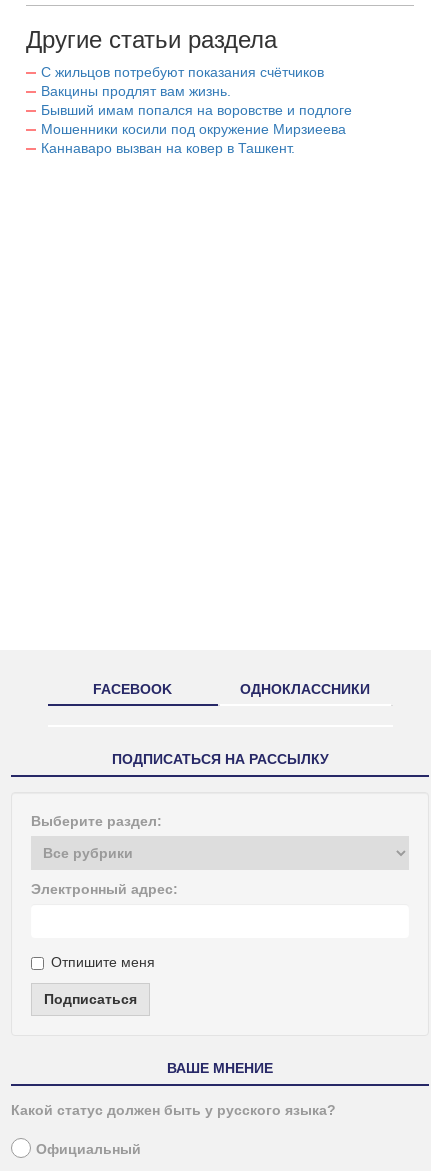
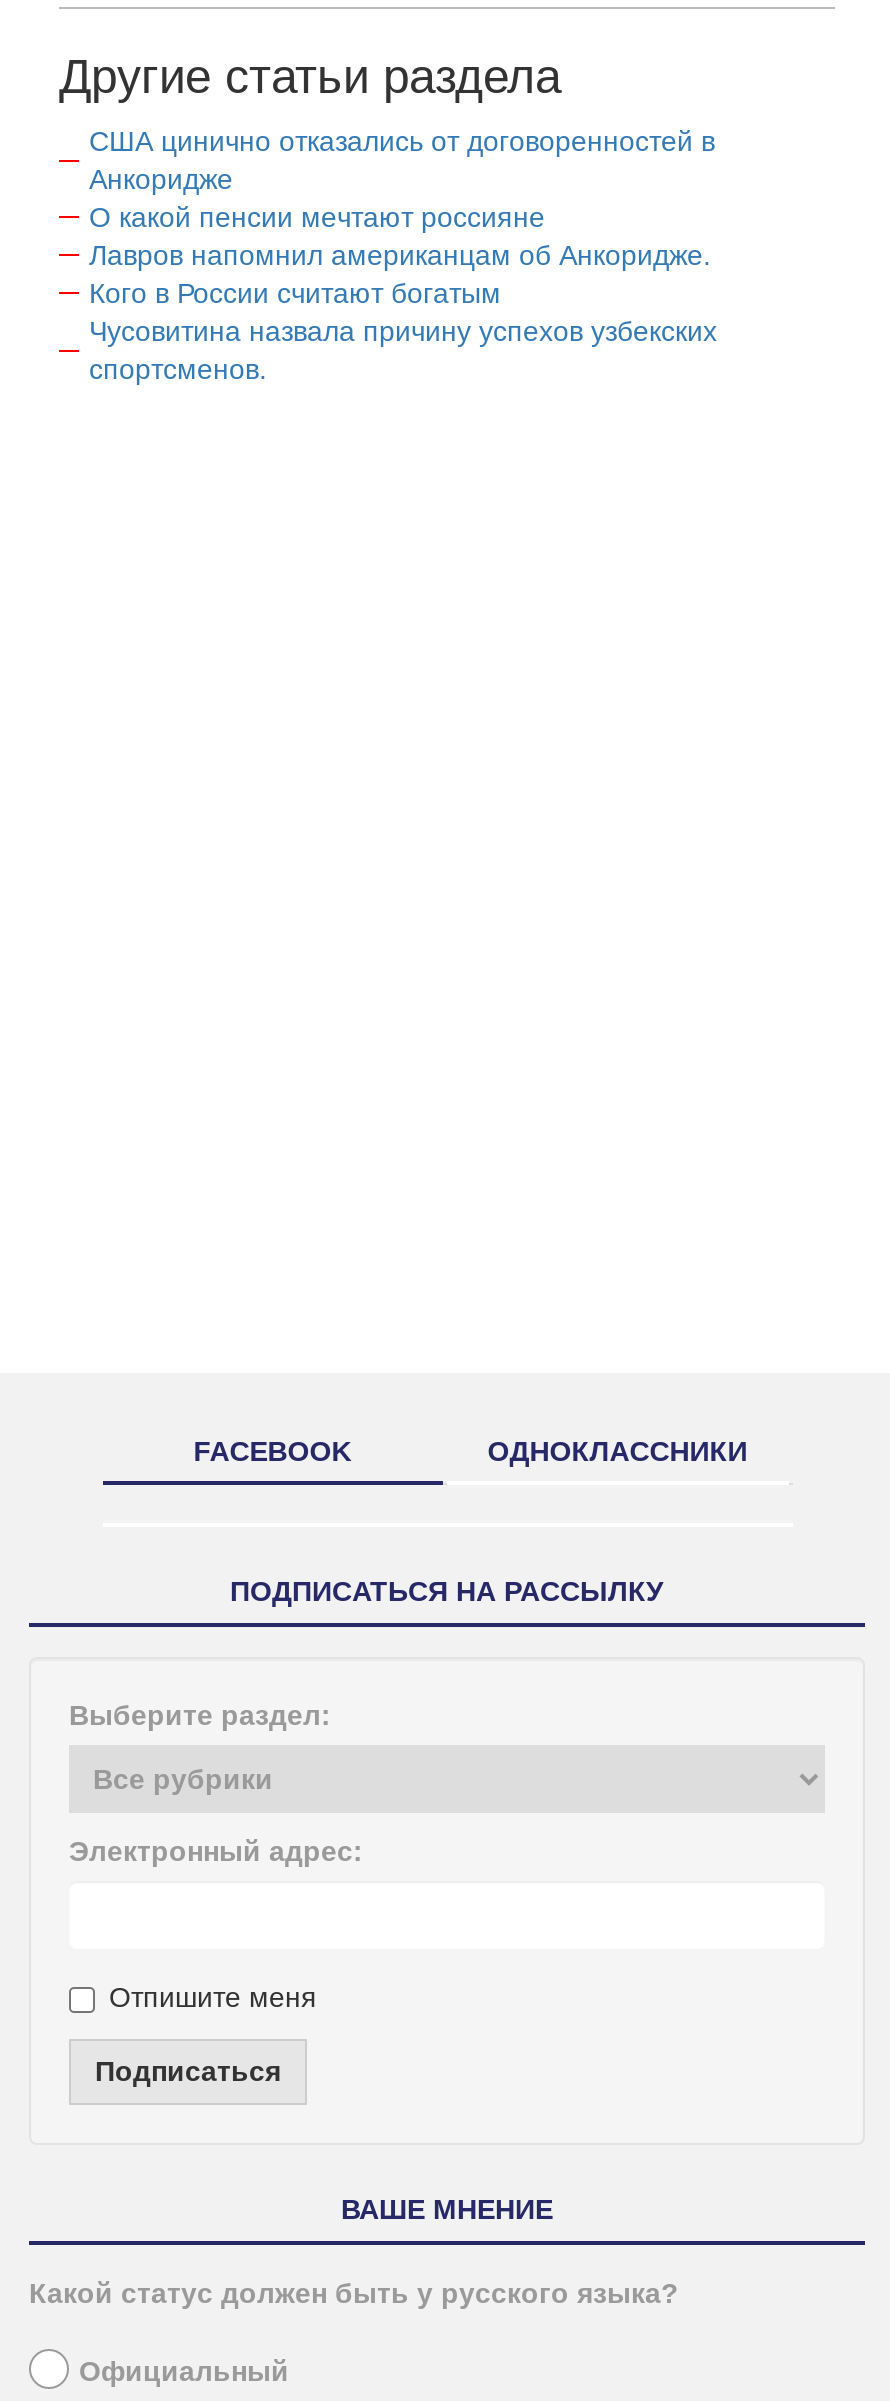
[41,64,352,156] С жильцов потребуют показания счётчиков | Вакцины продлят вам жизнь. | Бывший имам попался на воровстве и подлоге | Мошенники косили под окружение Мирзиеева | Каннаваро вызван на ковер в Ташкент. -> [89,124,717,384] США цинично отказались от договоренностей в | Анкоридже | О какой пенсии мечтают россияне | Лавров напомнил американцам об Анкоридже. | Кого в России считают богатым | Чусовитина назвала причину успехов узбекских | спортсменов.

